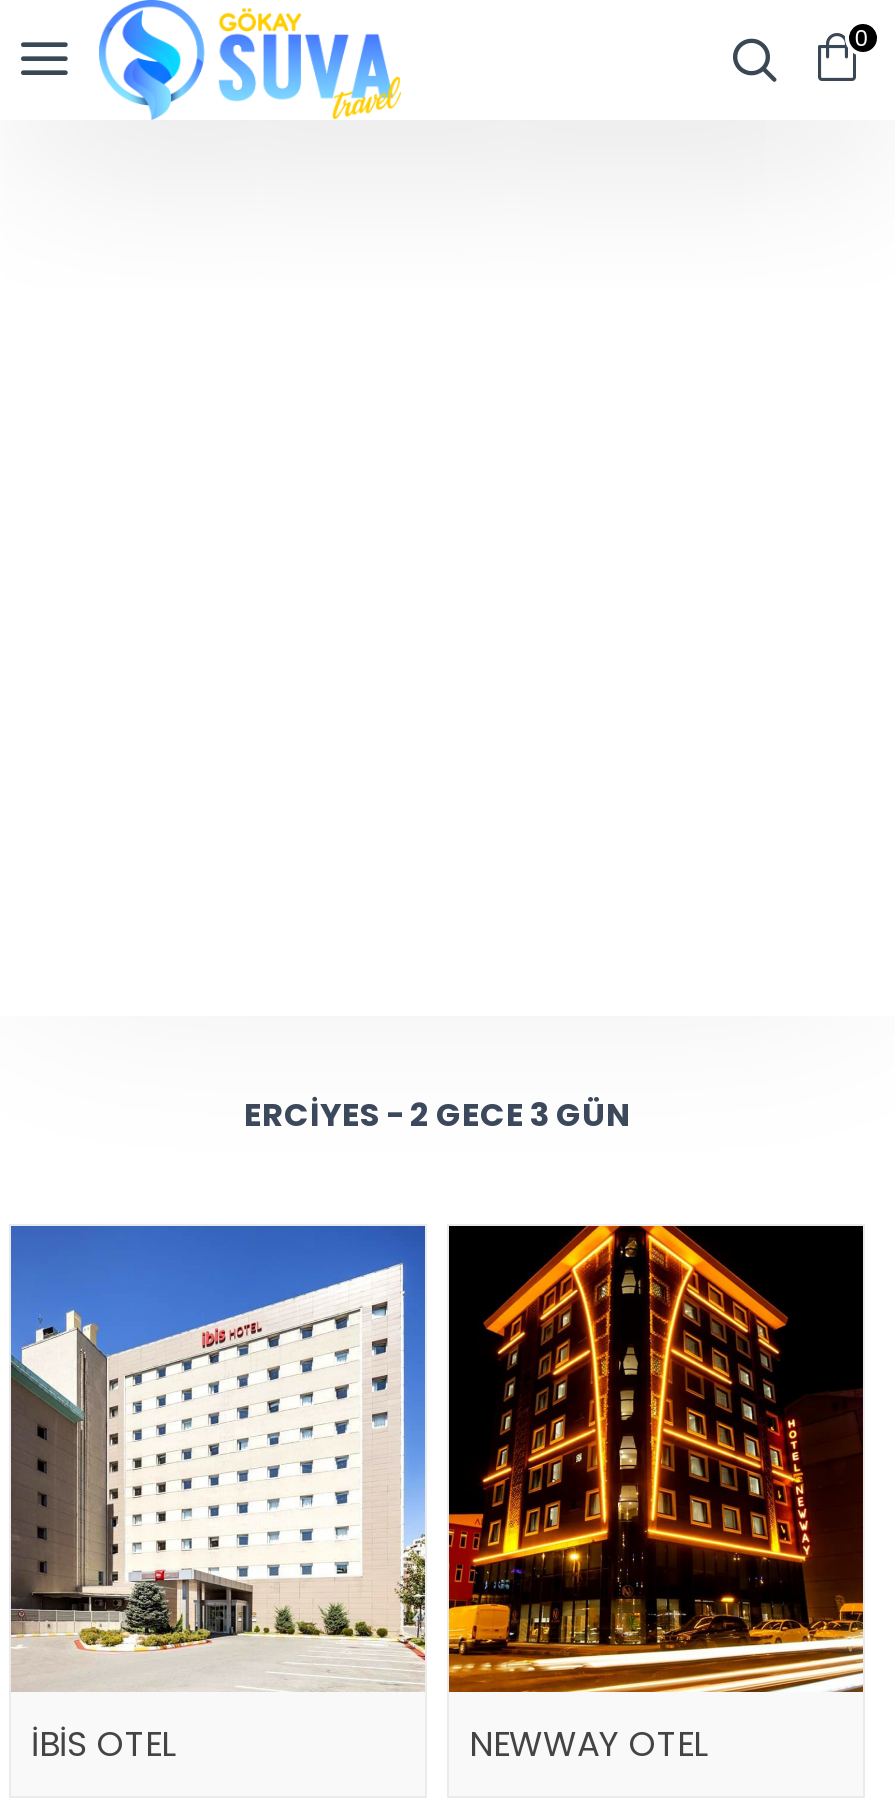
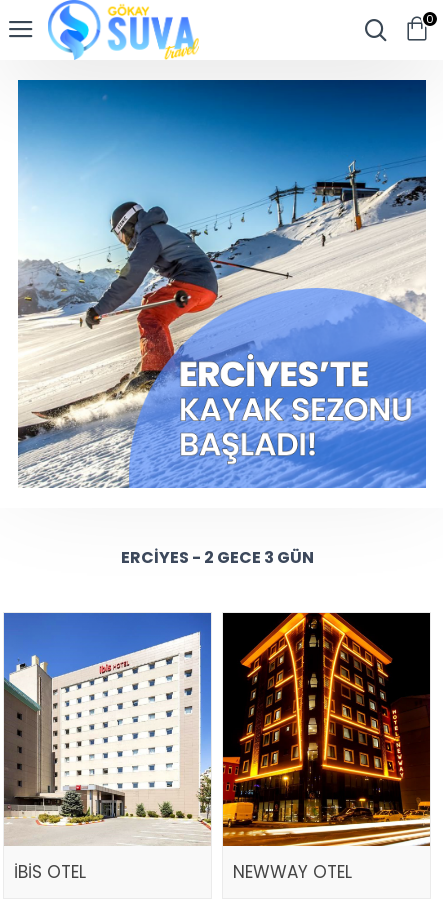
none -> [17,79,427,489] [image]

